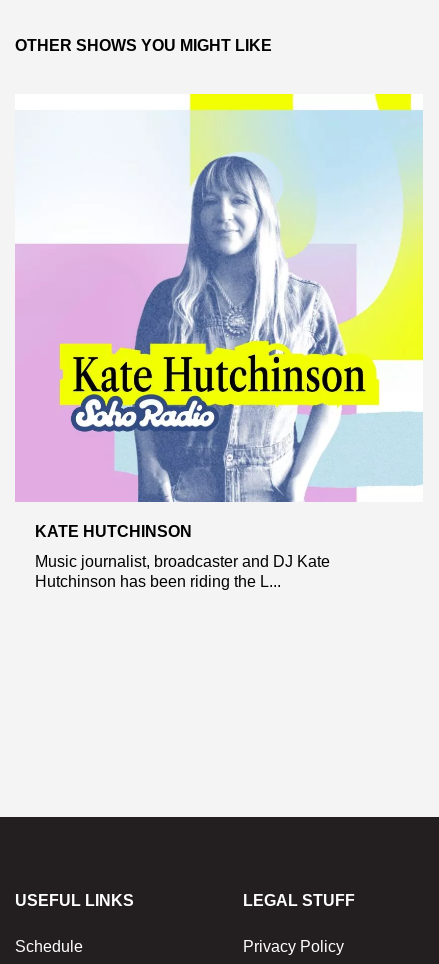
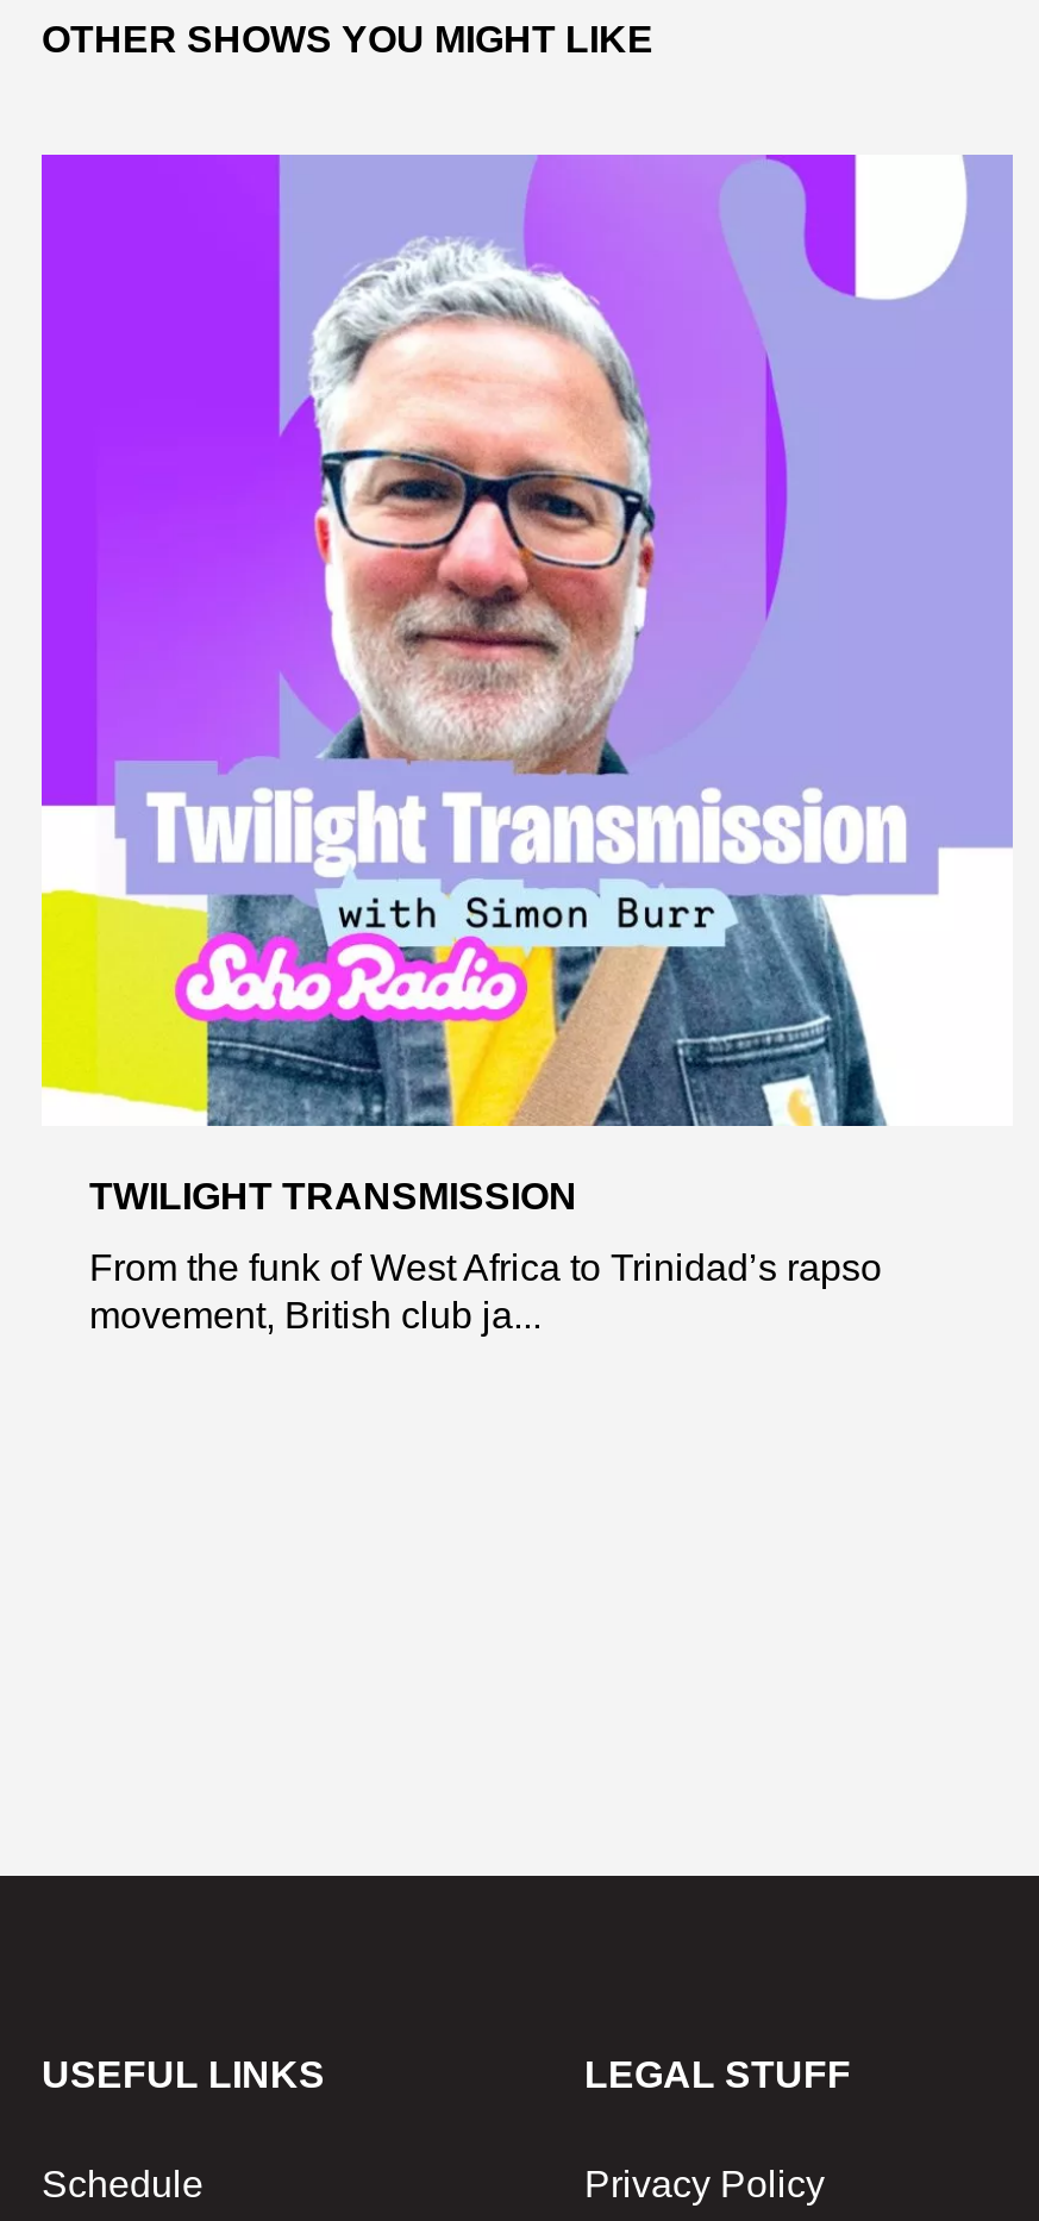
[15,93,424,540] [image] | KATE HUTCHINSON -> [39,152,1013,1215] [image] | TWILIGHT TRANSMISSION
[35,553,330,590] Music journalist, broadcaster and DJ Kate | Hutchinson has been riding the L... -> [89,1246,882,1335] From the funk of West Africa to Trinidad’s rapso | movement, British club ja...

